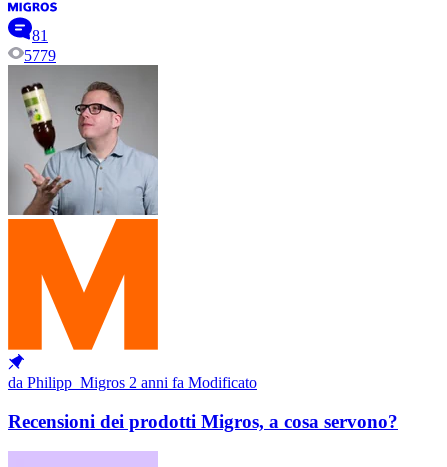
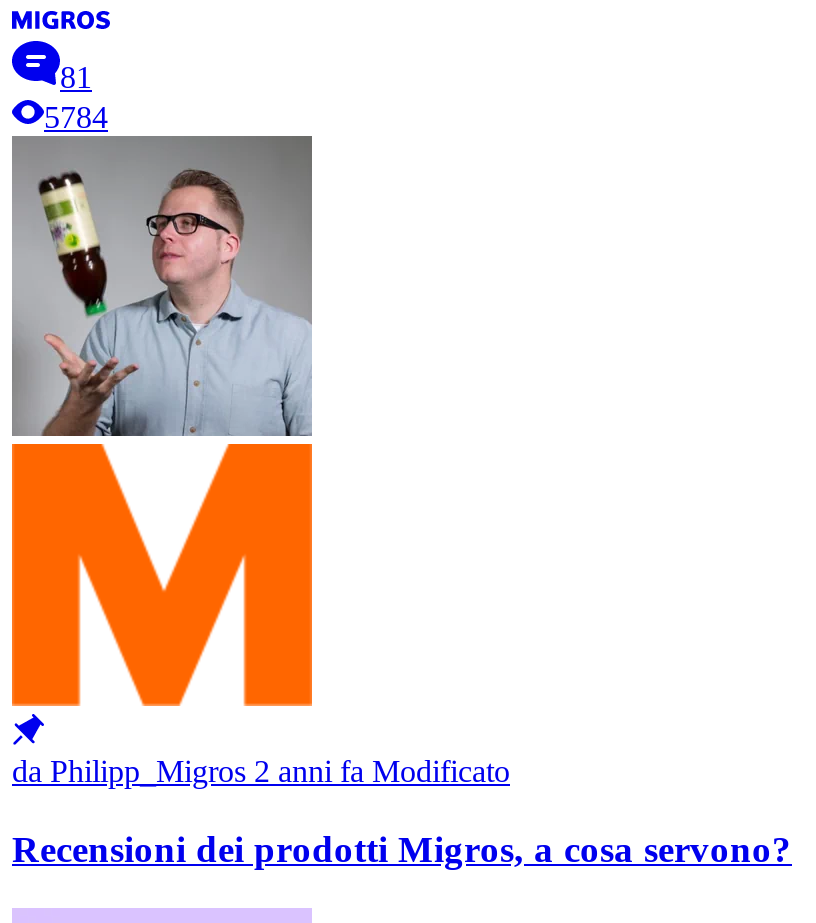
[24,47,56,64] 5779 -> [44,100,108,134] 5784

